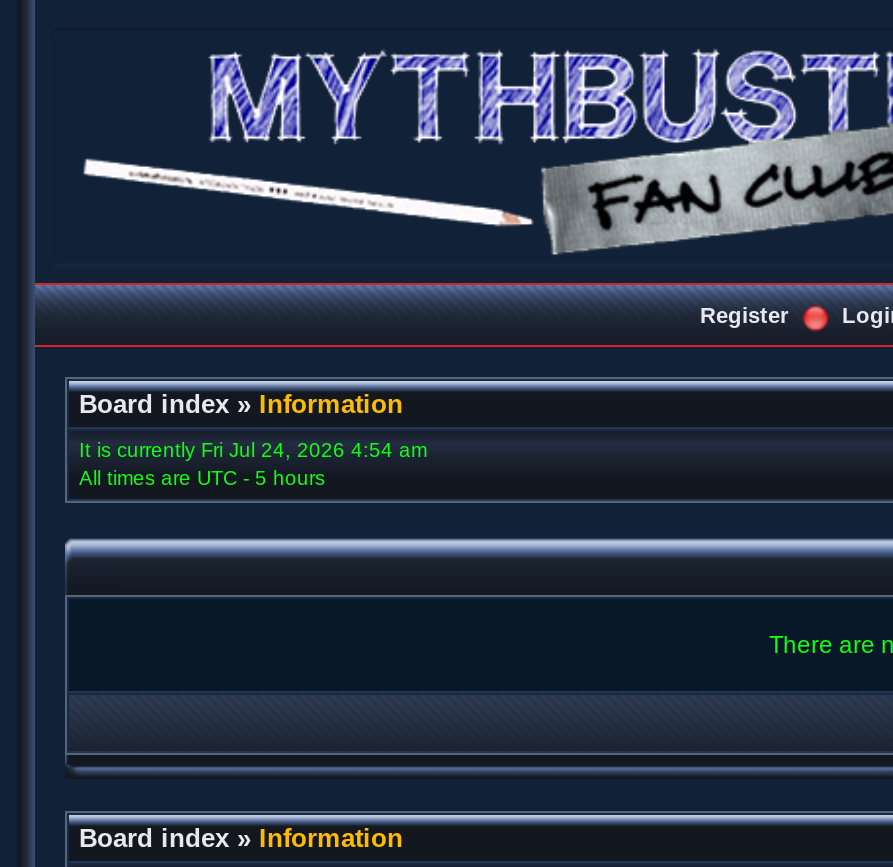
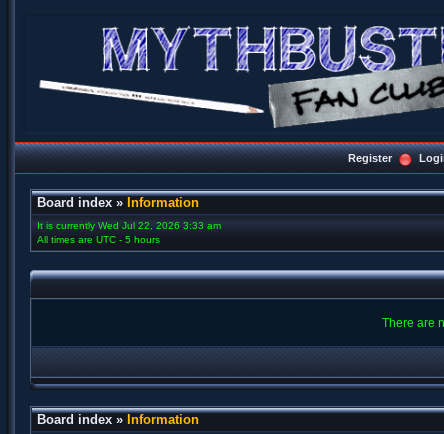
[79,439,427,461] It is currently Fri Jul 24, 2026 4:54 am -> [37,220,221,231] It is currently Wed Jul 22, 2026 3:33 am

